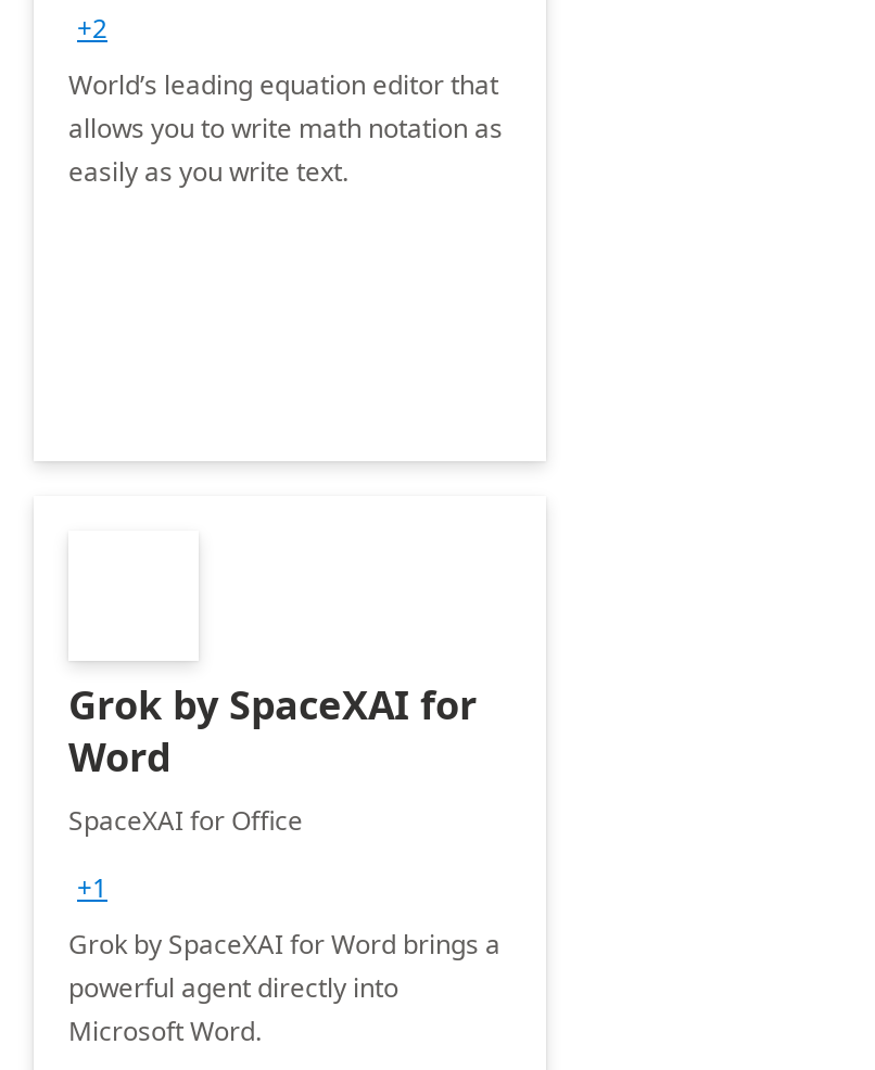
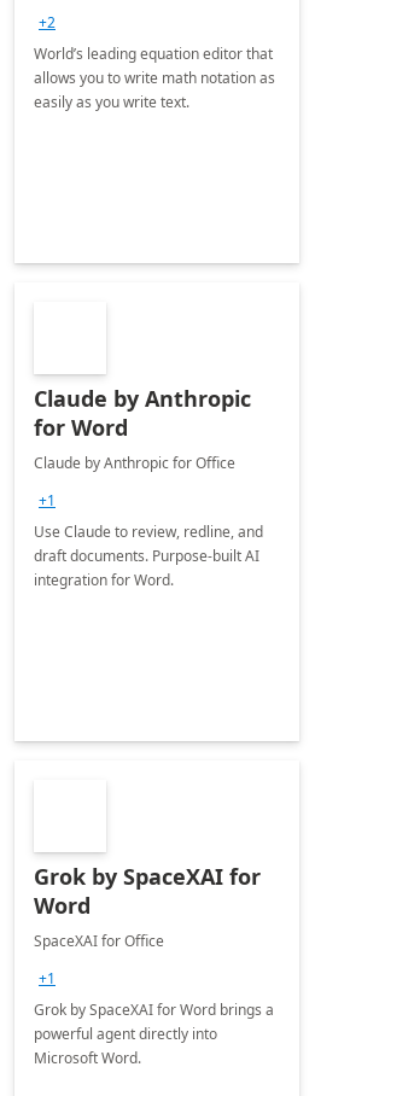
none -> [34,384,263,590] Claude by Anthropic | for Word | Claude by Anthropic for Office | +1 | Use Claude to review, redline, and | draft documents. Purpose-built AI | integration for Word.

